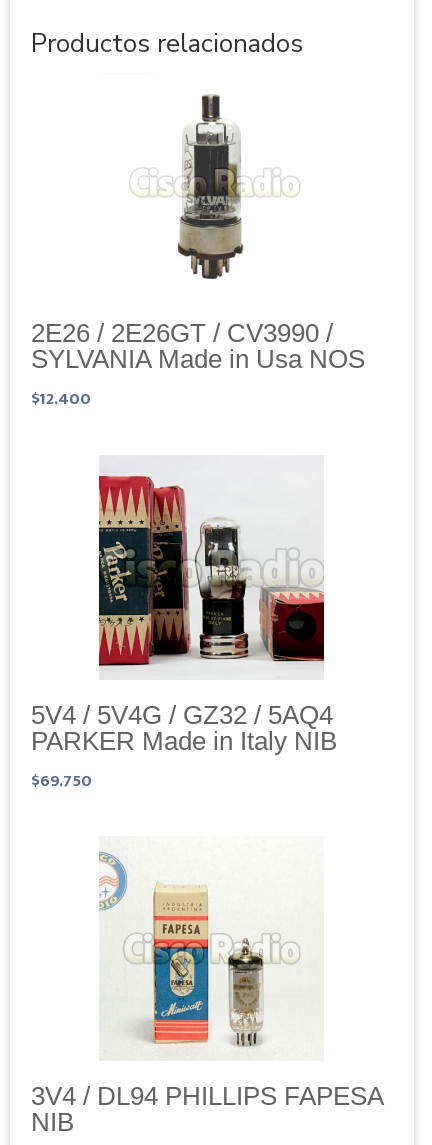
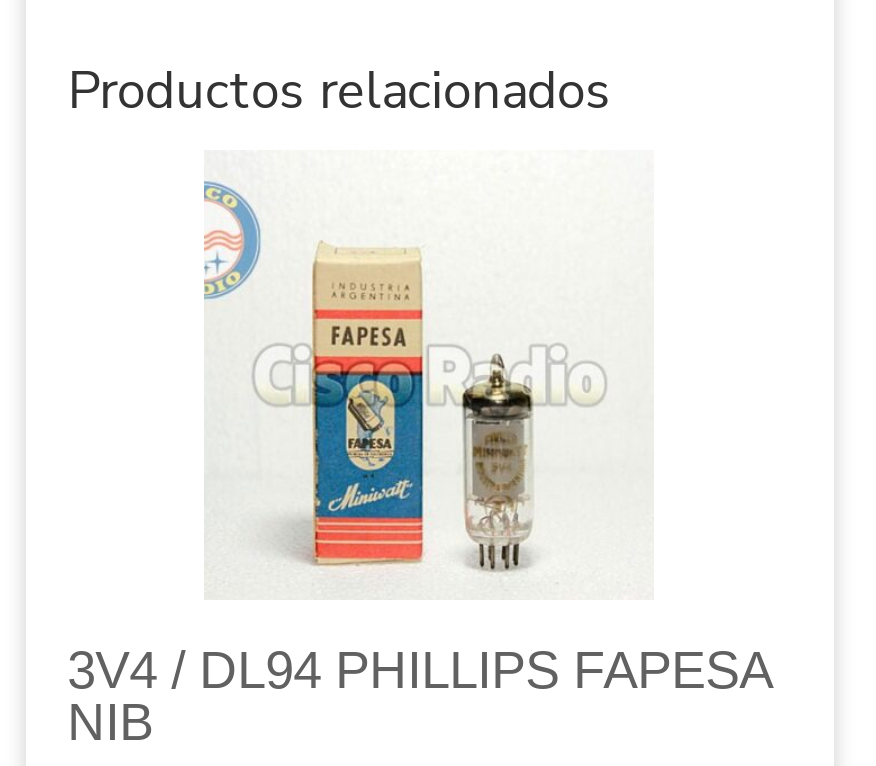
[31,94,365,413] [image] | 2E26 / 2E26GT / CV3990 / | SYLVANIA Made in Usa NOS | $12.400 -> none
[31,470,337,795] [image] | 5V4 / 5V4G / GZ32 / 5AQ4 | PARKER Made in Italy NIB | $69.750 -> none

